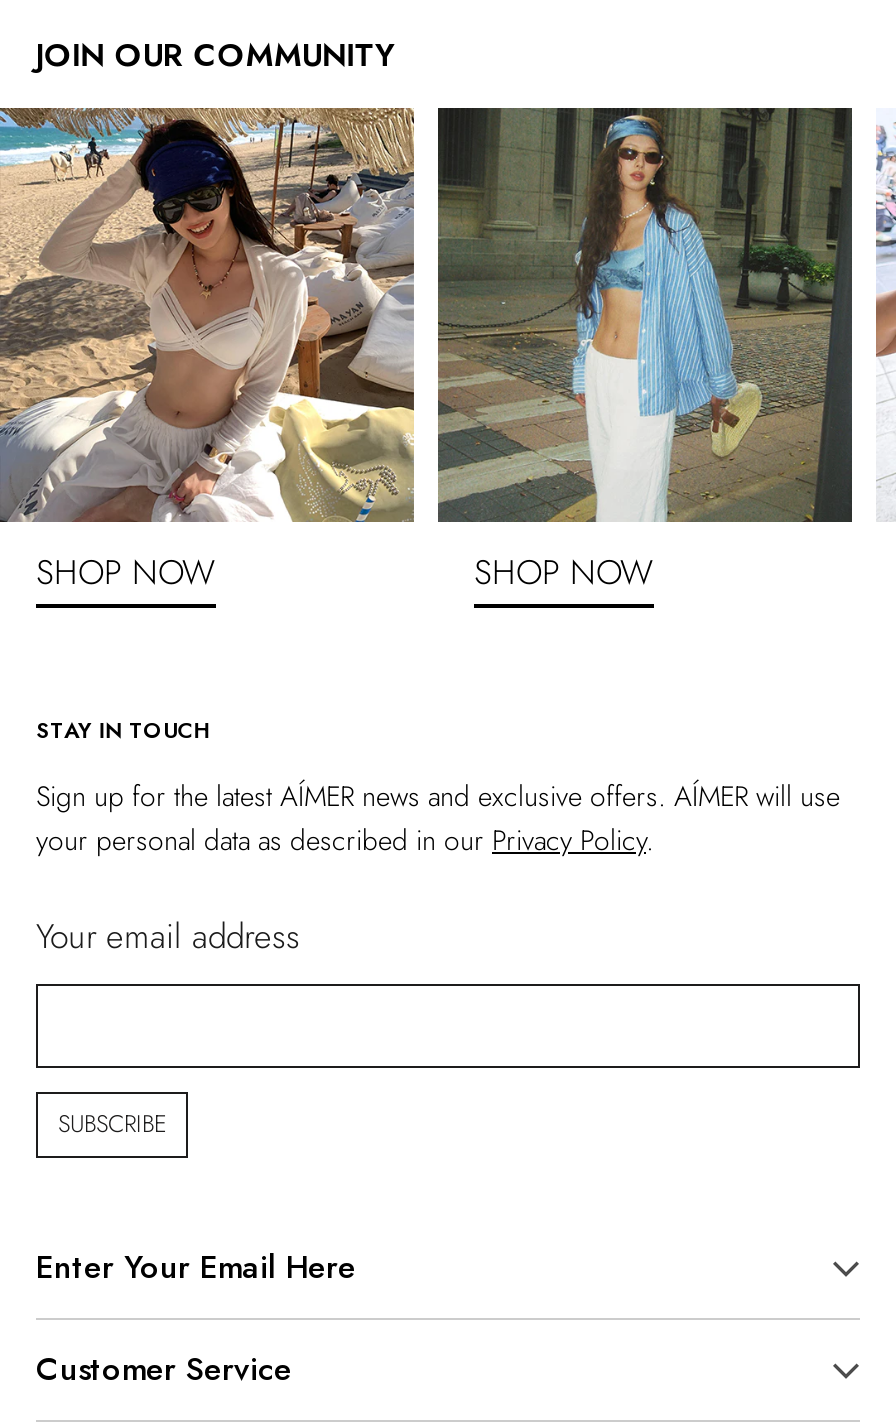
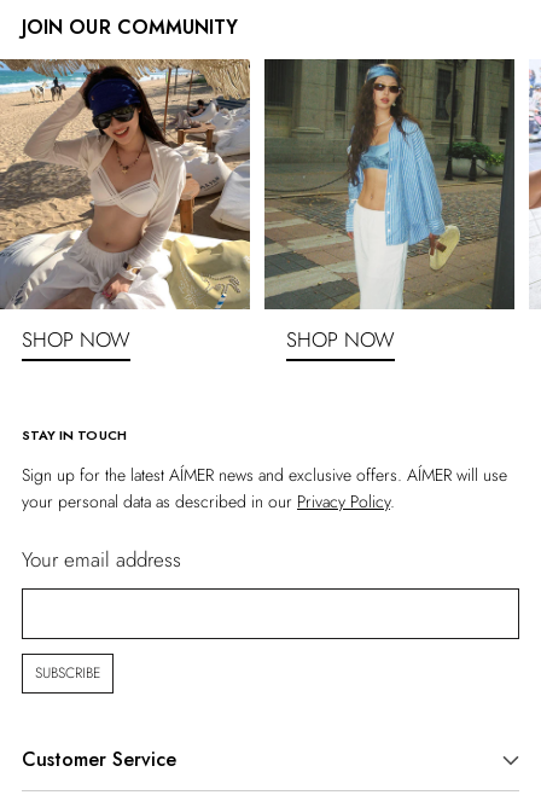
[36,1244,356,1290] Enter Your Email Here -> none

